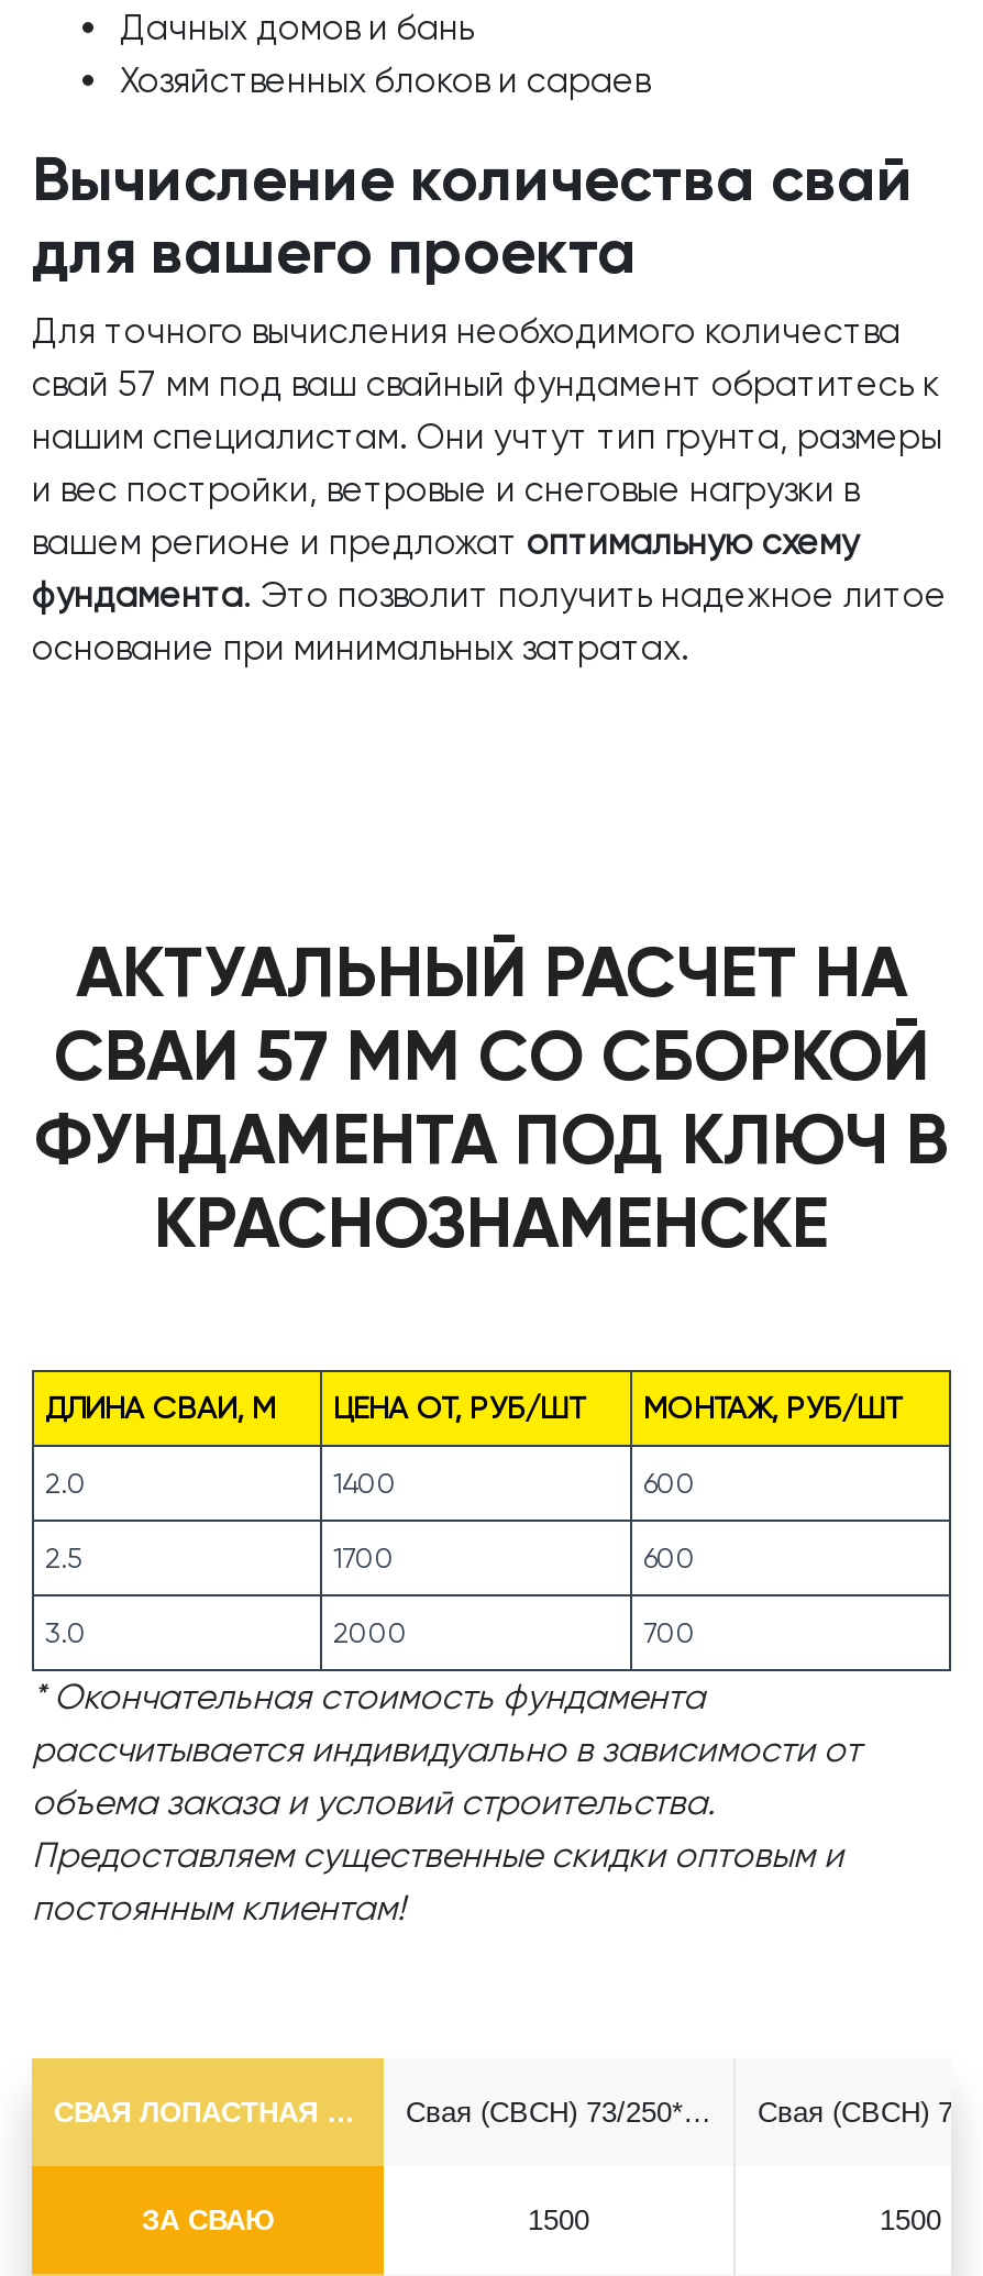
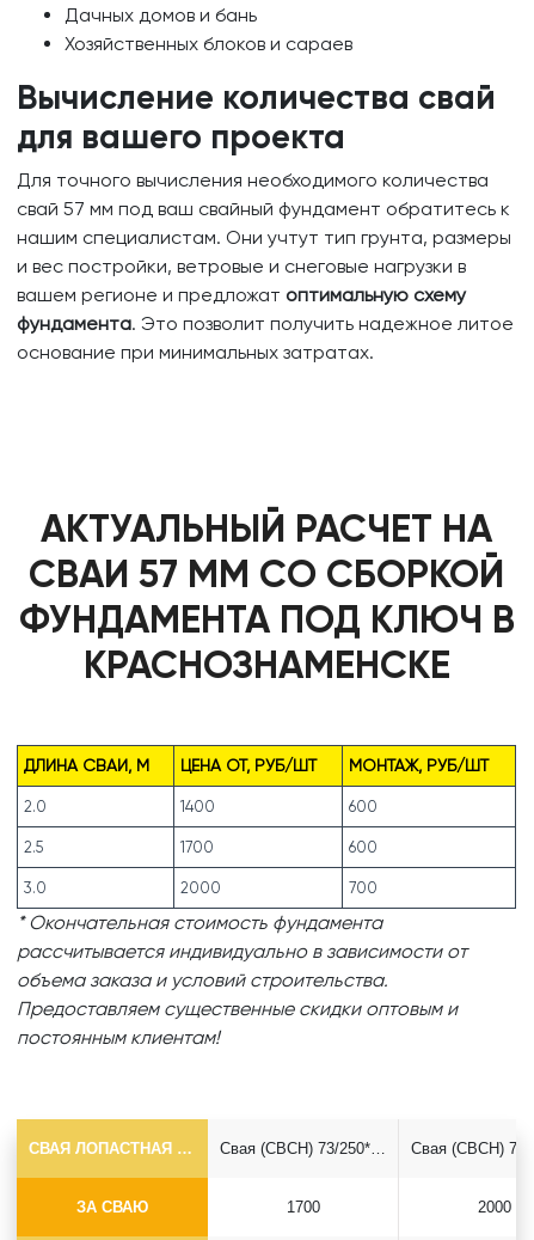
[528,2203,589,2236] 1500 -> [286,1198,320,1216] 1700
[880,2203,941,2236] 1500 -> [477,1198,511,1216] 2000

